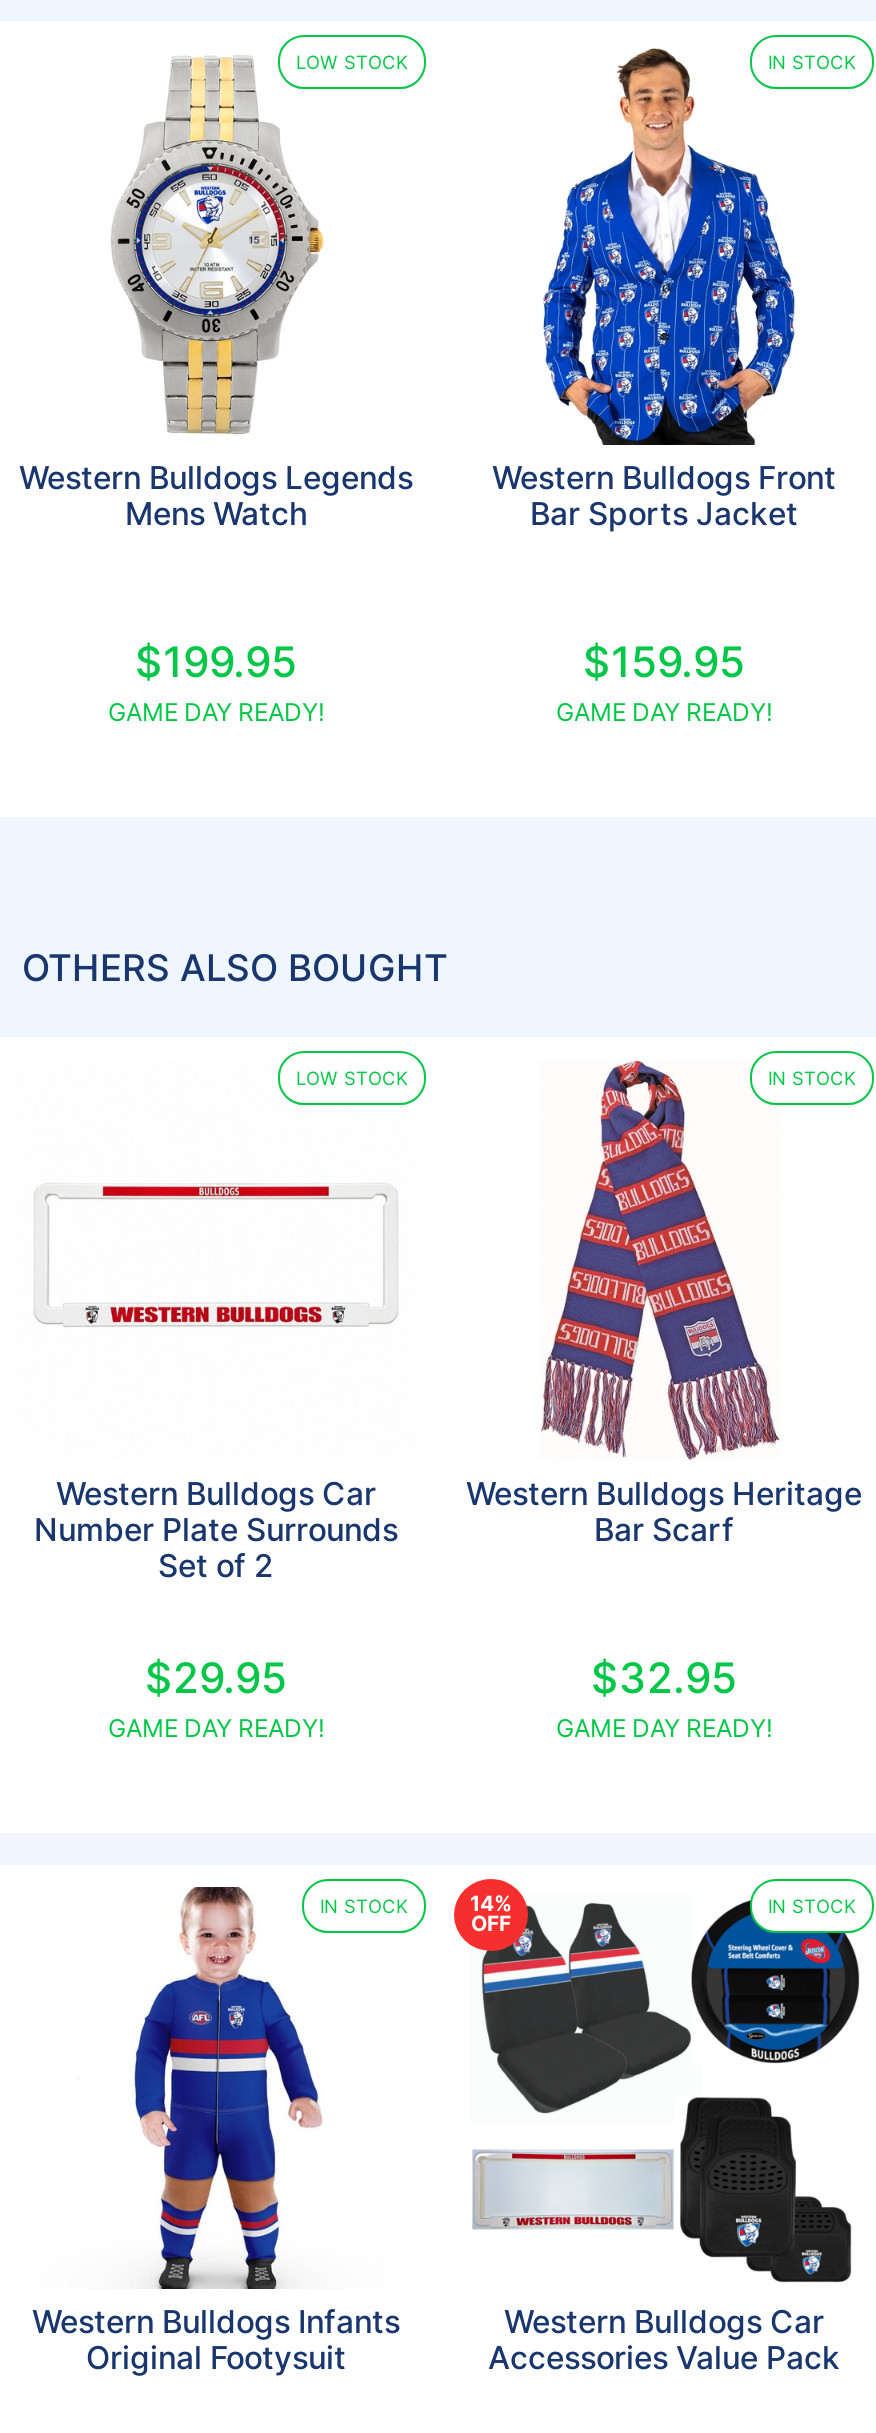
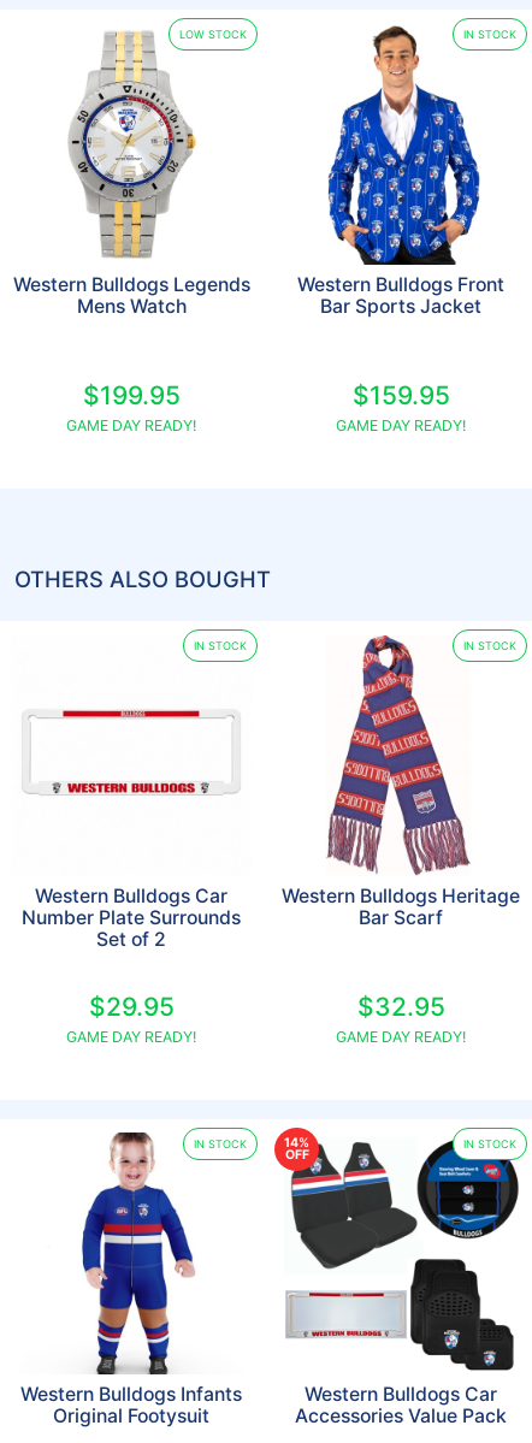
[296,1066,408,1088] LOW STOCK -> [194,639,247,652] IN STOCK

